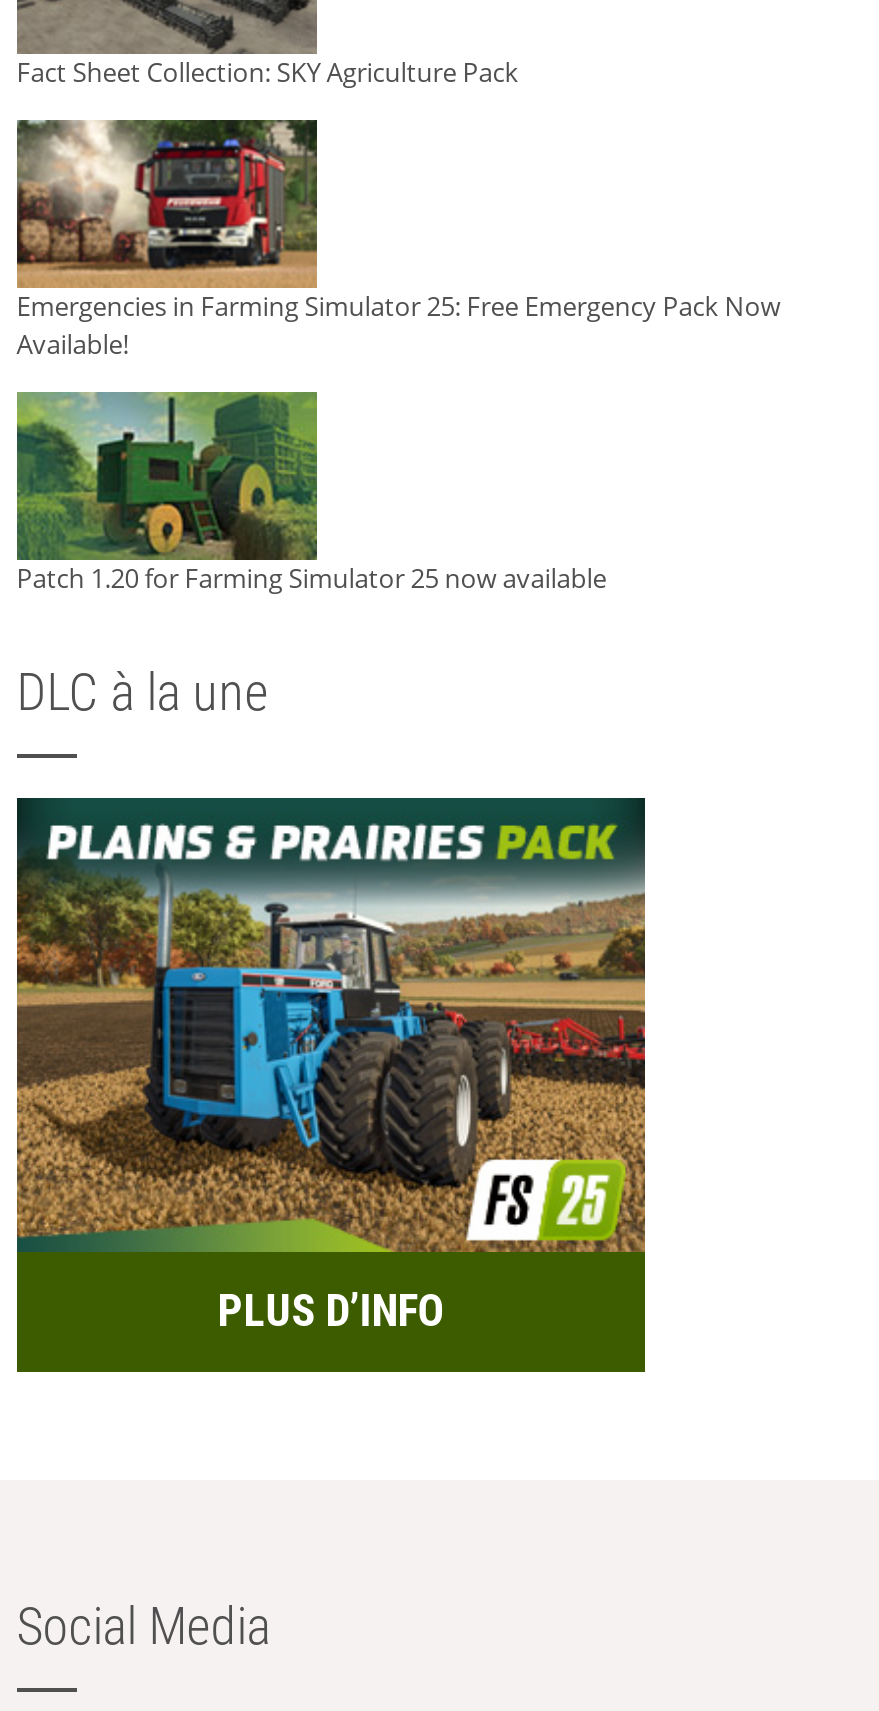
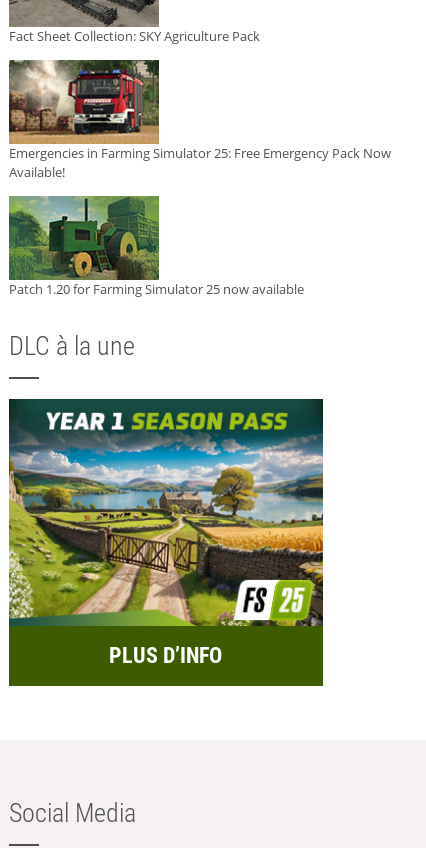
[15,822,647,1252] [image] -> [8,411,324,626] [image]

